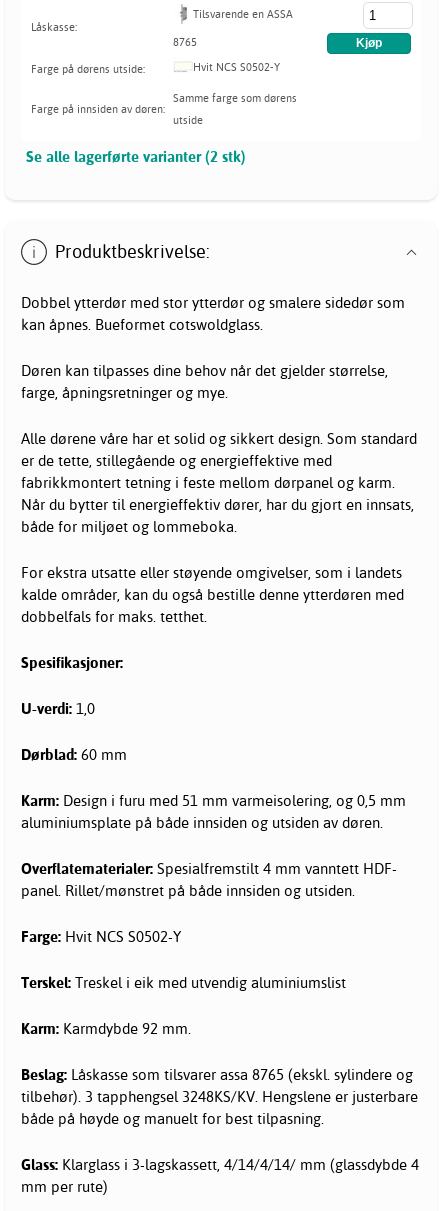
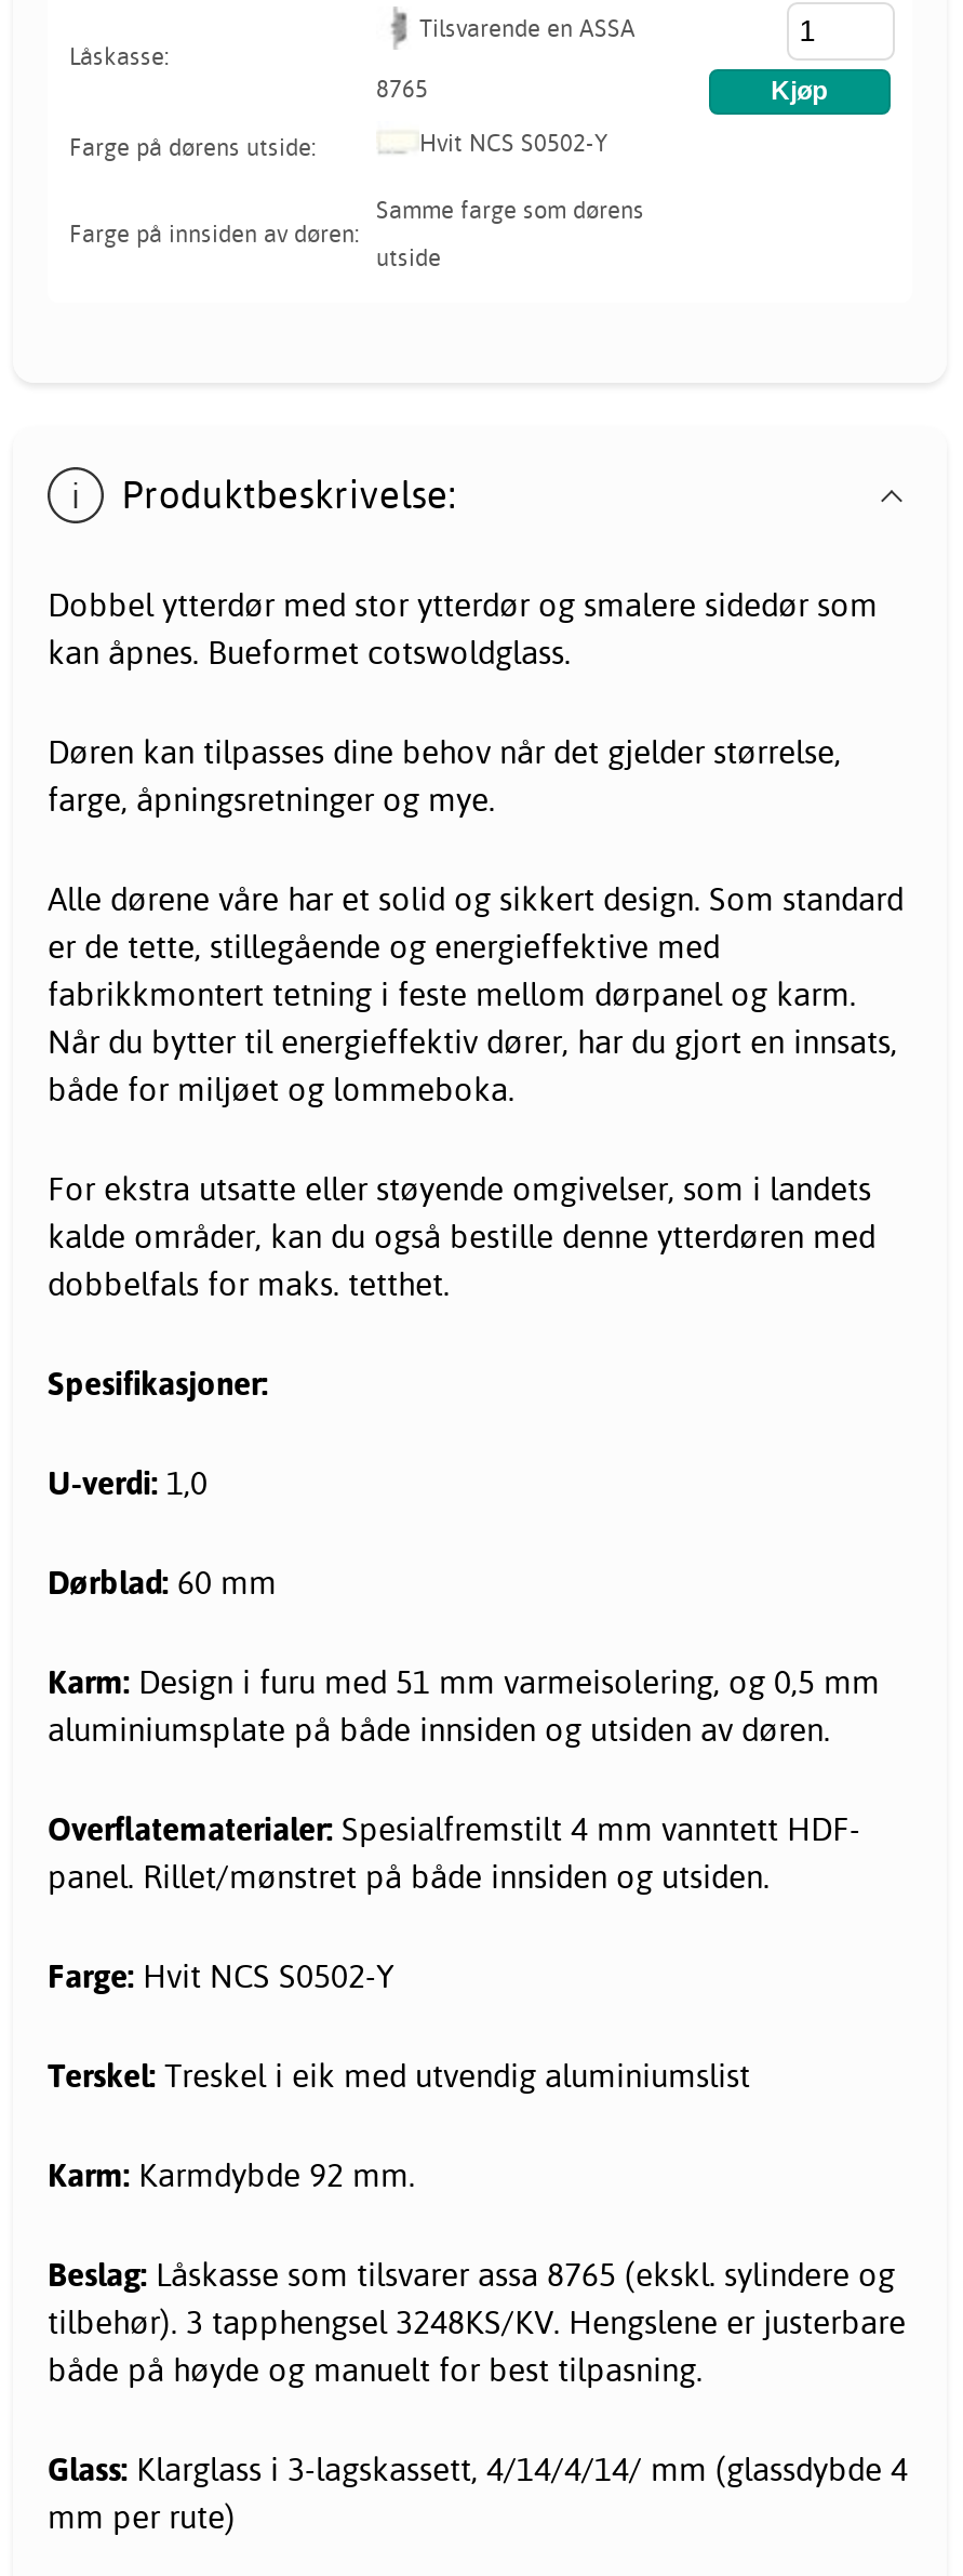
[26,147,246,166] Se alle lagerførte varianter (2 stk) -> none

